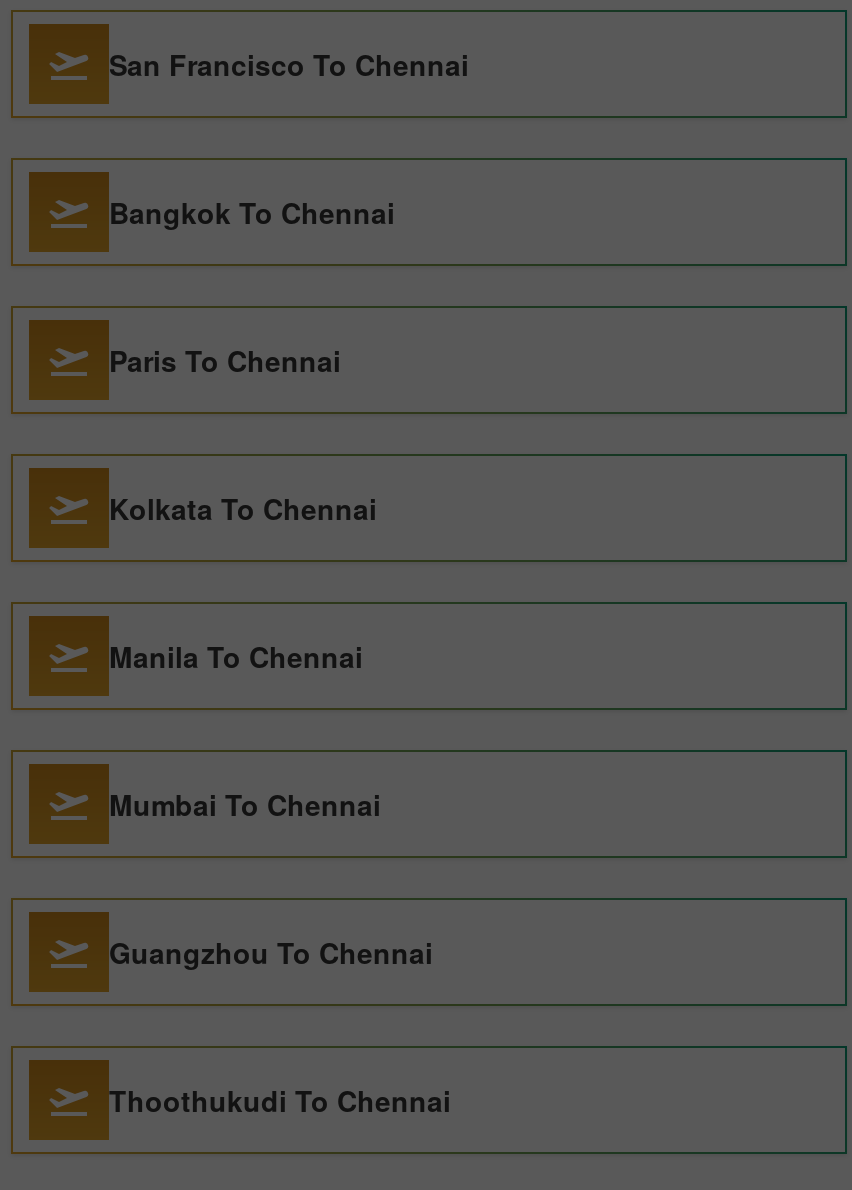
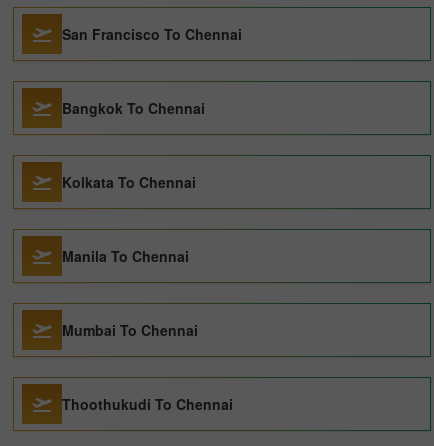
[109,340,341,380] Paris To Chennai -> none
[109,932,433,972] Guangzhou To Chennai -> none

